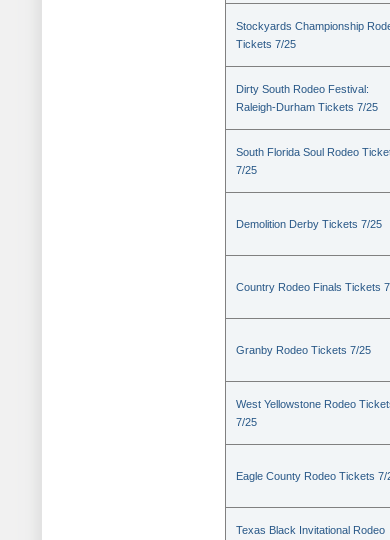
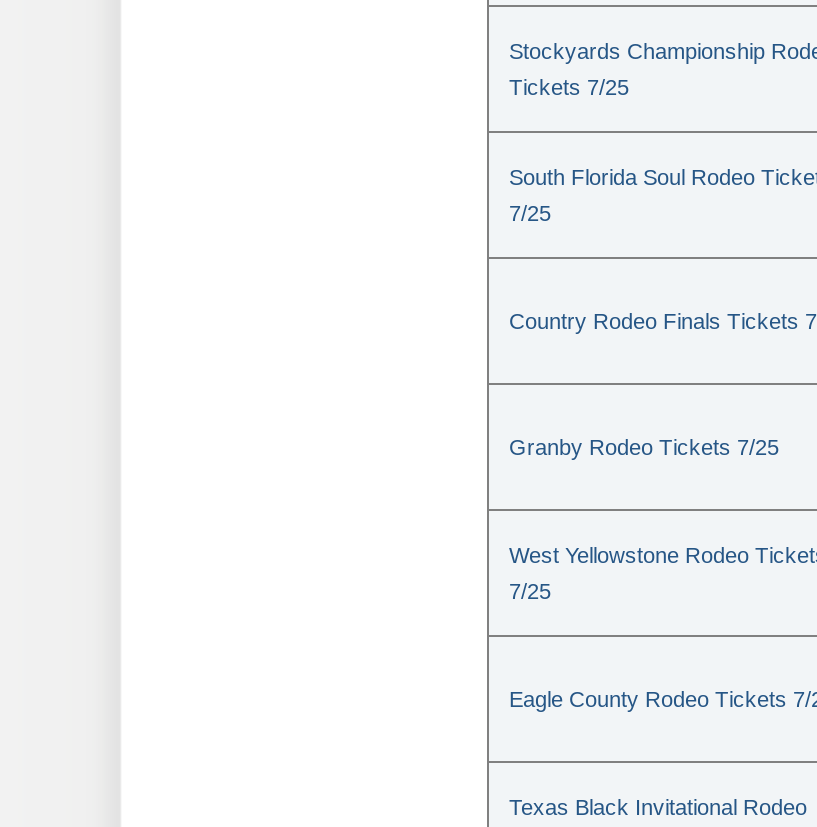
[236,83,378,113] Dirty South Rodeo Festival: | Raleigh-Durham Tickets 7/25 -> none
[236,218,382,230] Demolition Derby Tickets 7/25 -> none

